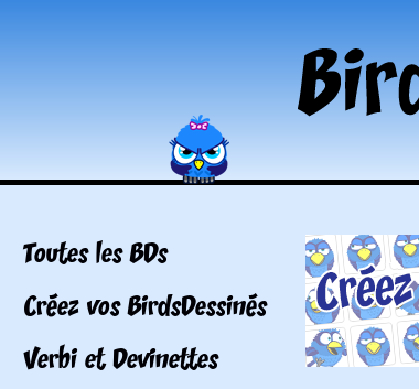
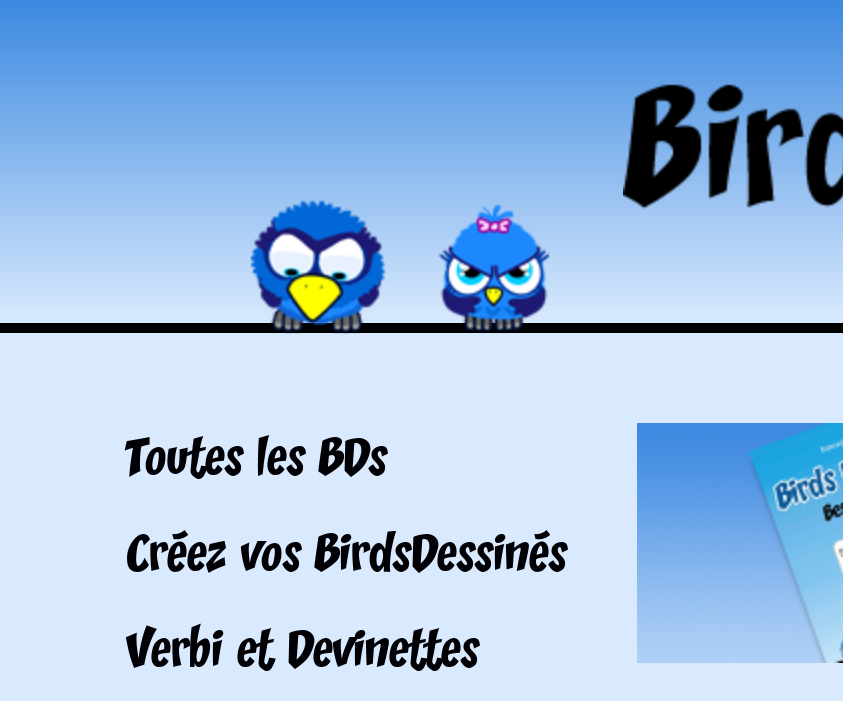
[93,114,256,184] [image] -> [249,199,549,333] [image]
[305,235,416,367] [image] -> [635,421,837,665] [image]

